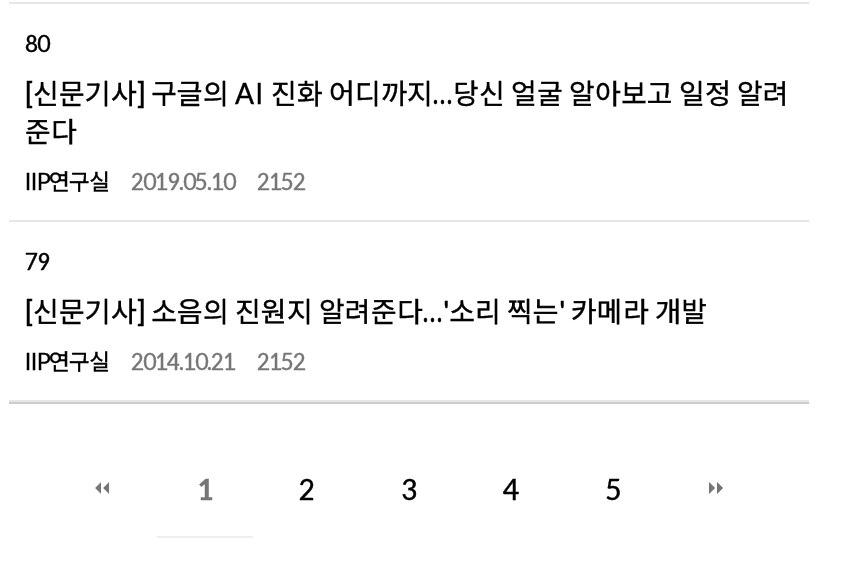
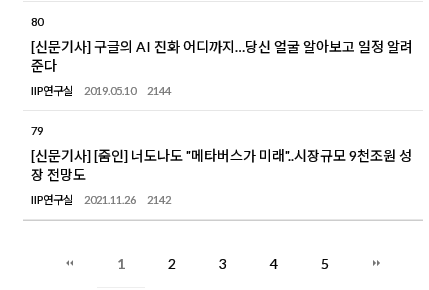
[257,169,305,195] 2152 -> [147,84,171,97] 2144
[25,295,707,329] [신문기사] 소음의 진원지 알려준다…'소리 찍는' 카메라 개발 -> [31,147,412,183] [신문기사] [줌인] 너도나도 "메타버스가 미래"..시장규모 9천조원 성 | 장 전망도
[131,349,235,375] 2014.10.21 -> [84,193,136,206] 2021.11.26
[257,349,305,375] 2152 -> [147,193,171,206] 2142

